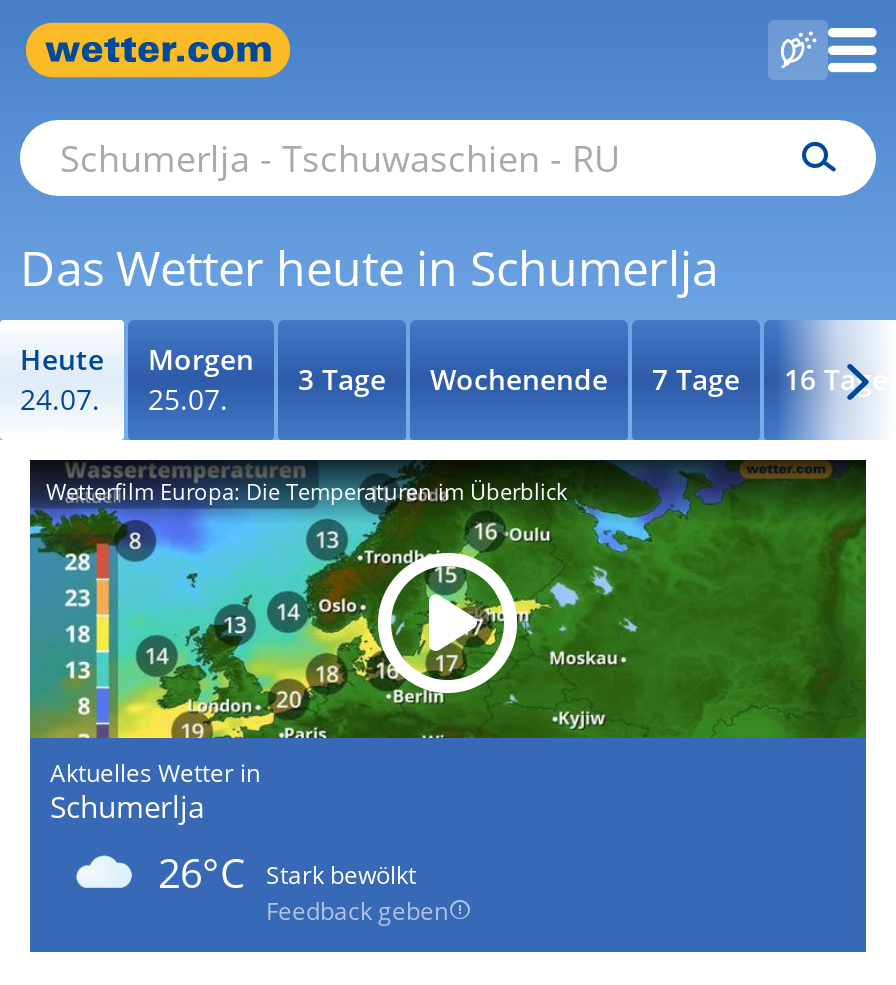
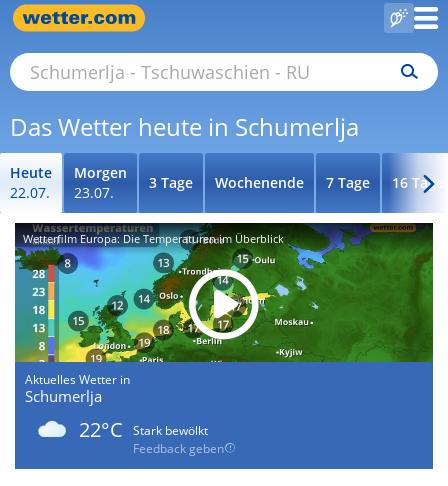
[20,380,100,418] 24.07. -> [10,183,50,202] 22.07.
[148,380,228,418] 25.07. -> [74,183,114,202] 23.07.
[158,847,416,901] 26°C Stark bewölkt -> [79,416,208,443] 22°C Stark bewölkt

